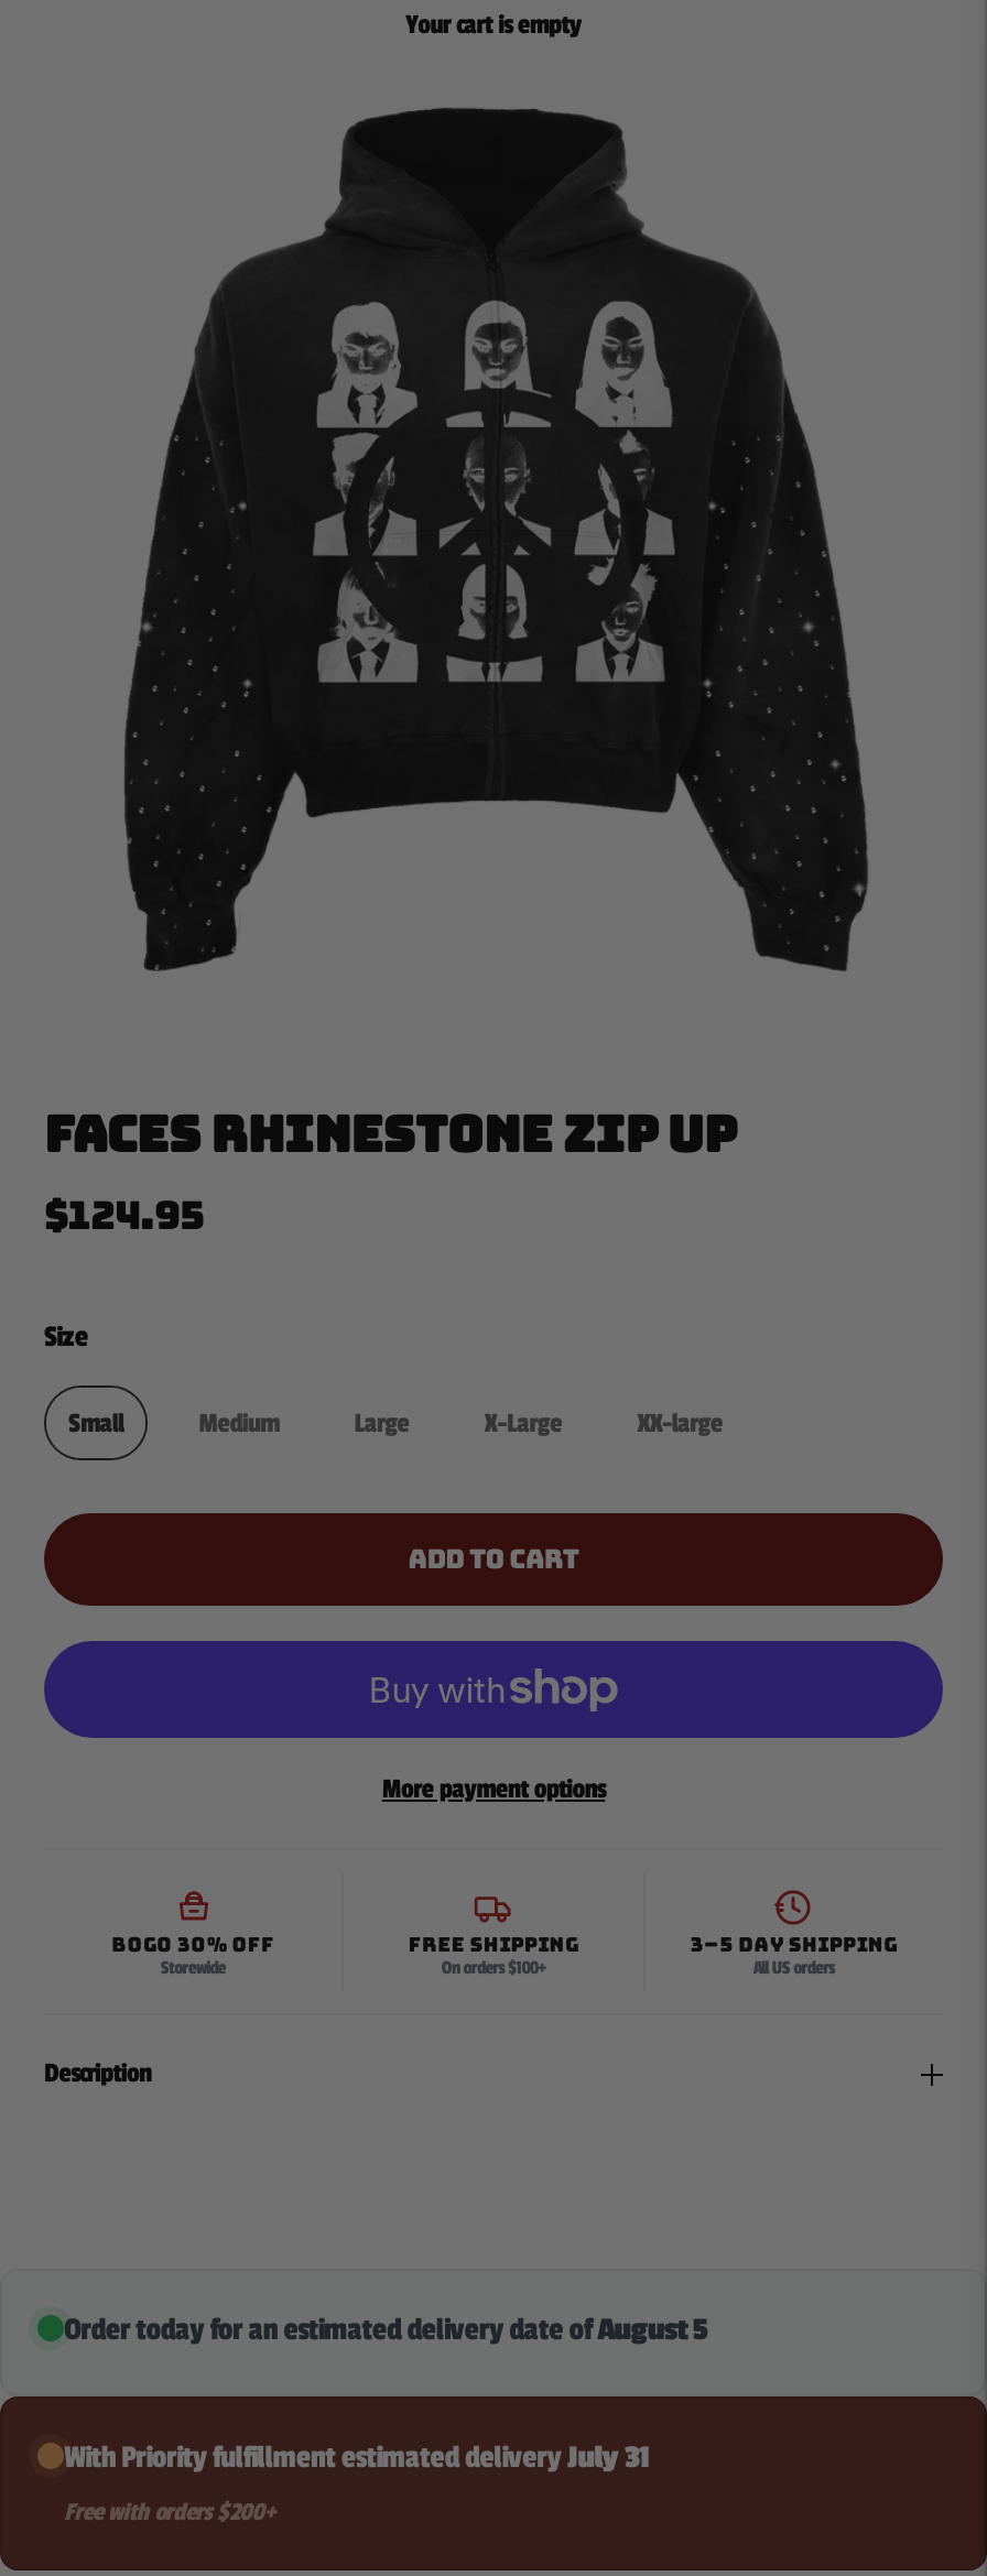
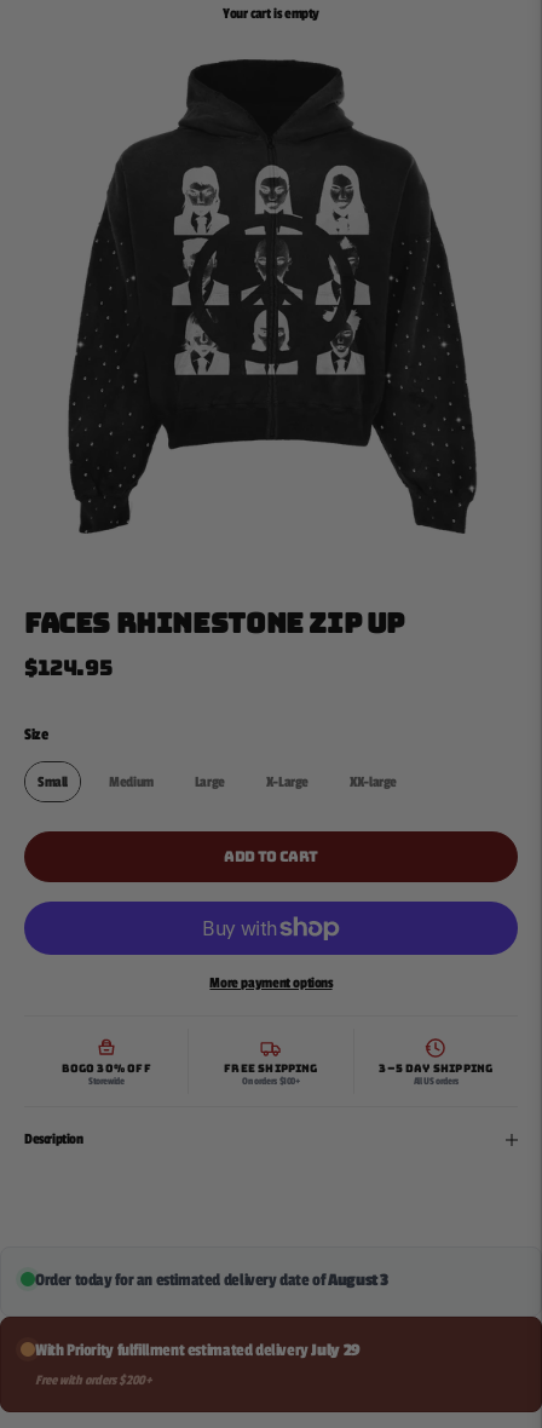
[64,2311,707,2348] Order today for an estimated delivery date ofAugust 5 -> [35,1270,388,1290] Order today for an estimated delivery date ofAugust 3
[64,2439,649,2476] With Priority fulfillment estimated deliveryJuly 31 -> [35,1340,360,1360] With Priority fulfillment estimated deliveryJuly 29

